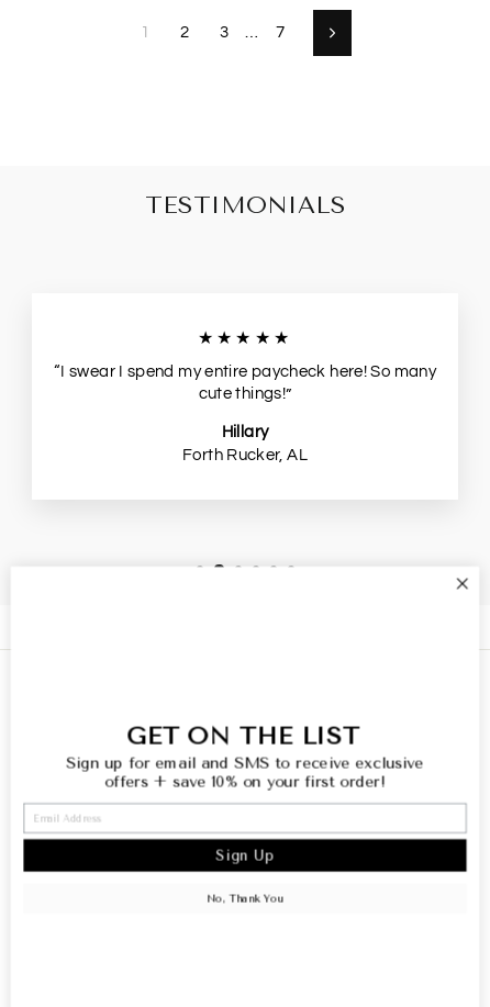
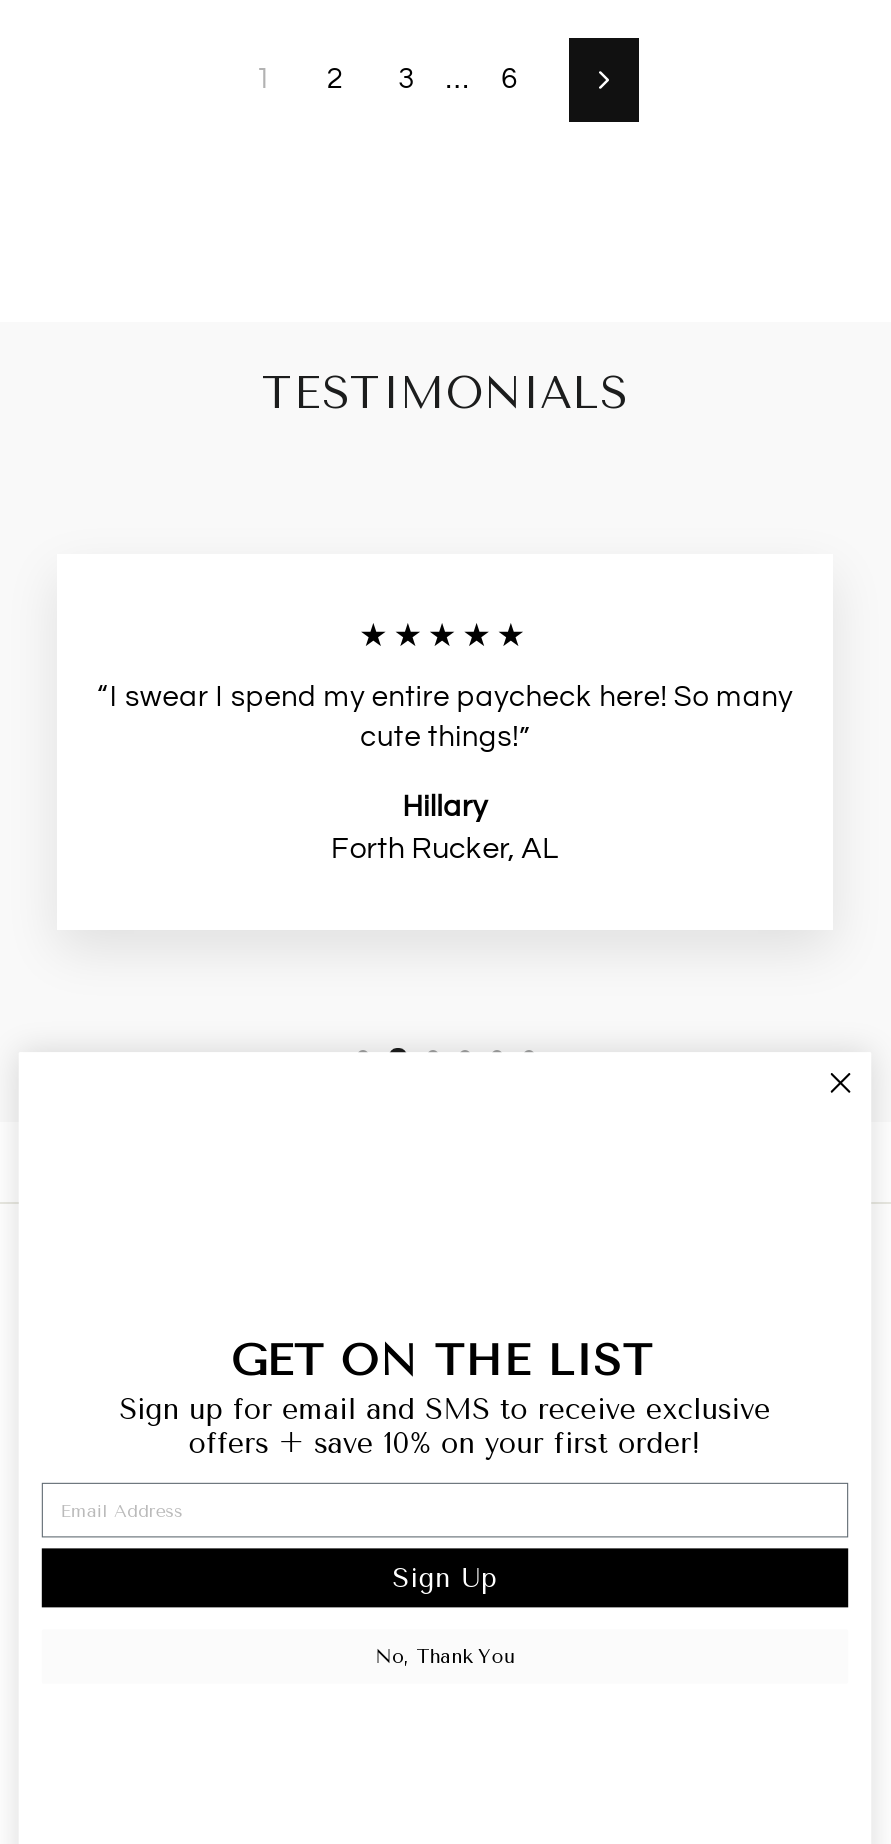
[276,24,285,40] 7 -> [501,63,518,93] 6

